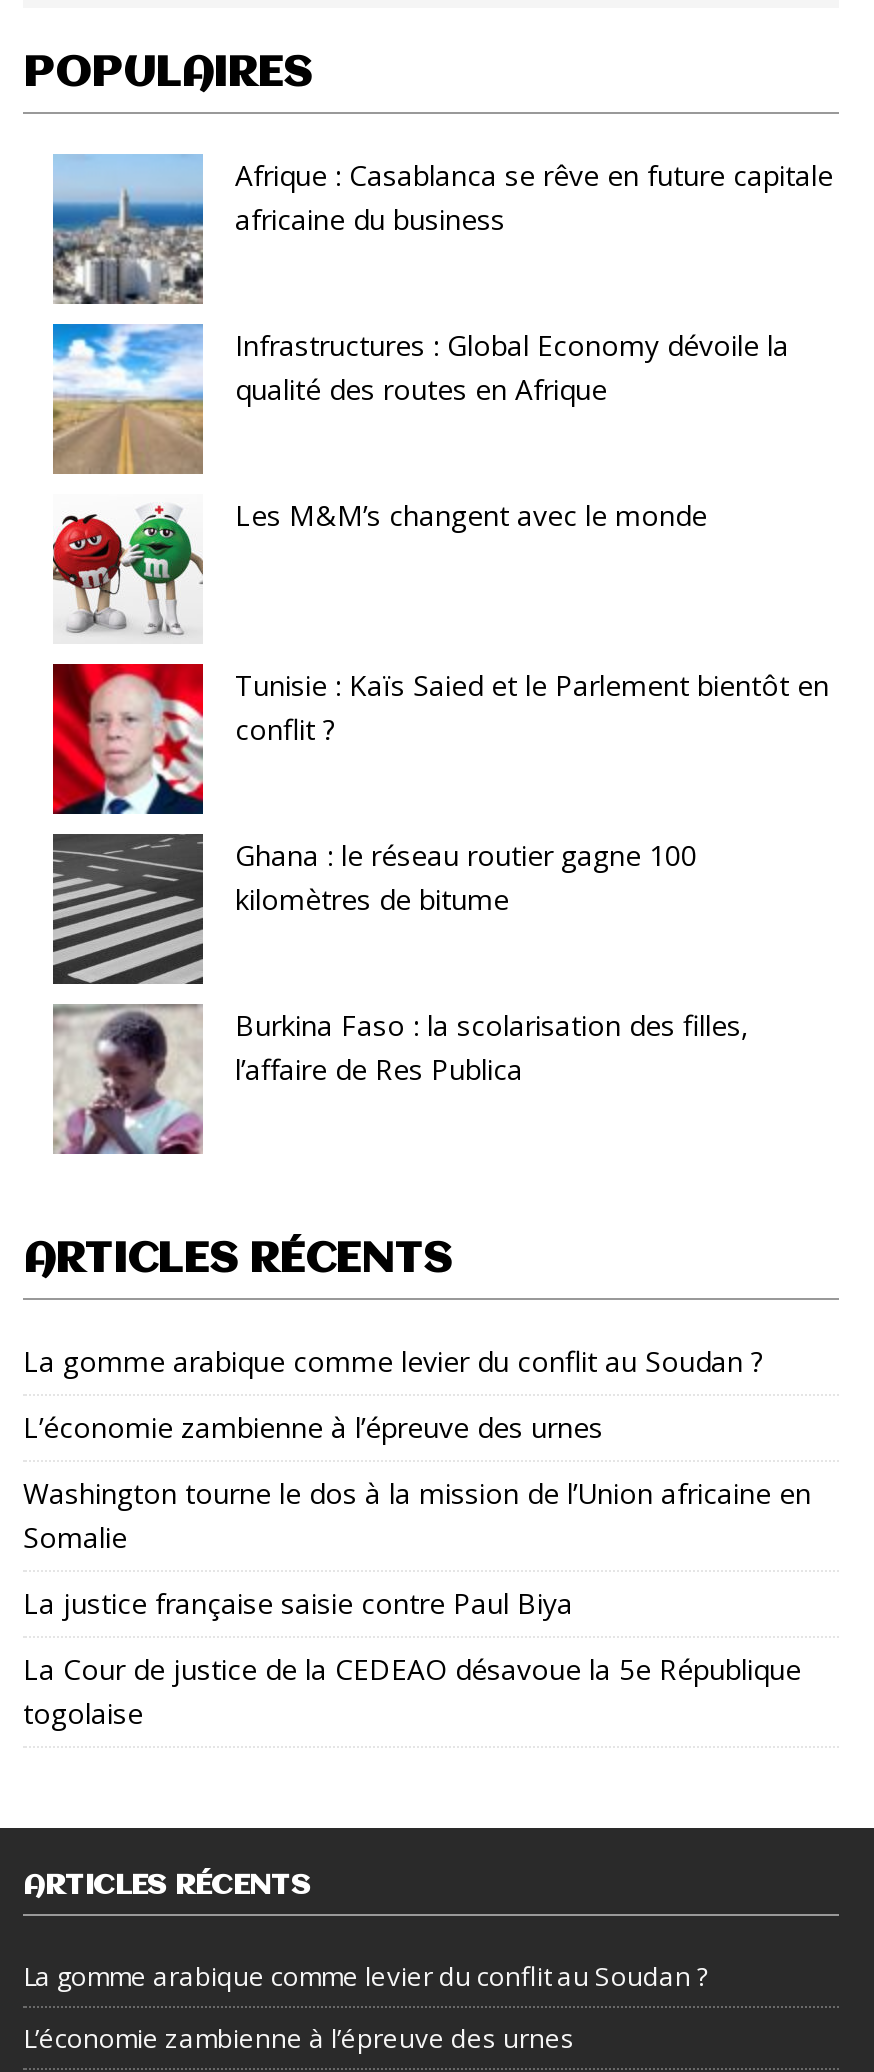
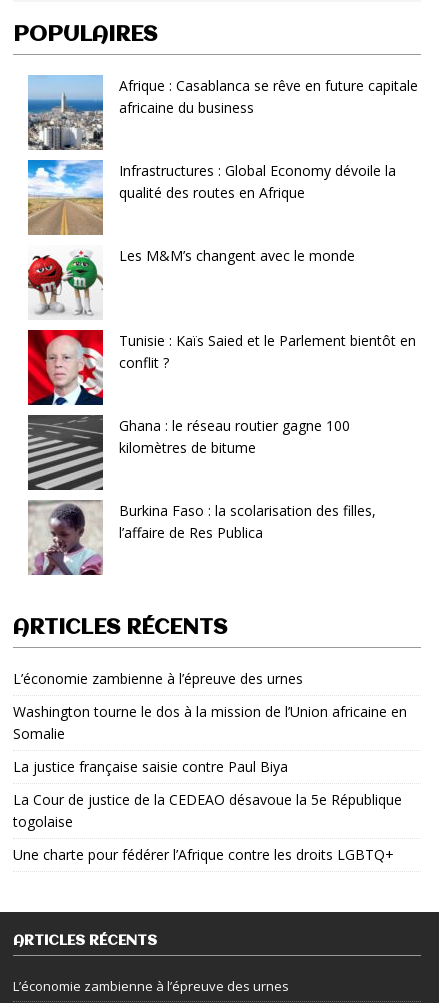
[23,1342,763,1380] La gomme arabique comme levier du conflit au Soudan ? -> none
none -> [13,845,394,864] Une charte pour fédérer l’Afrique contre les droits LGBTQ+
[23,1958,709,1994] La gomme arabique comme levier du conflit au Soudan ? -> none

